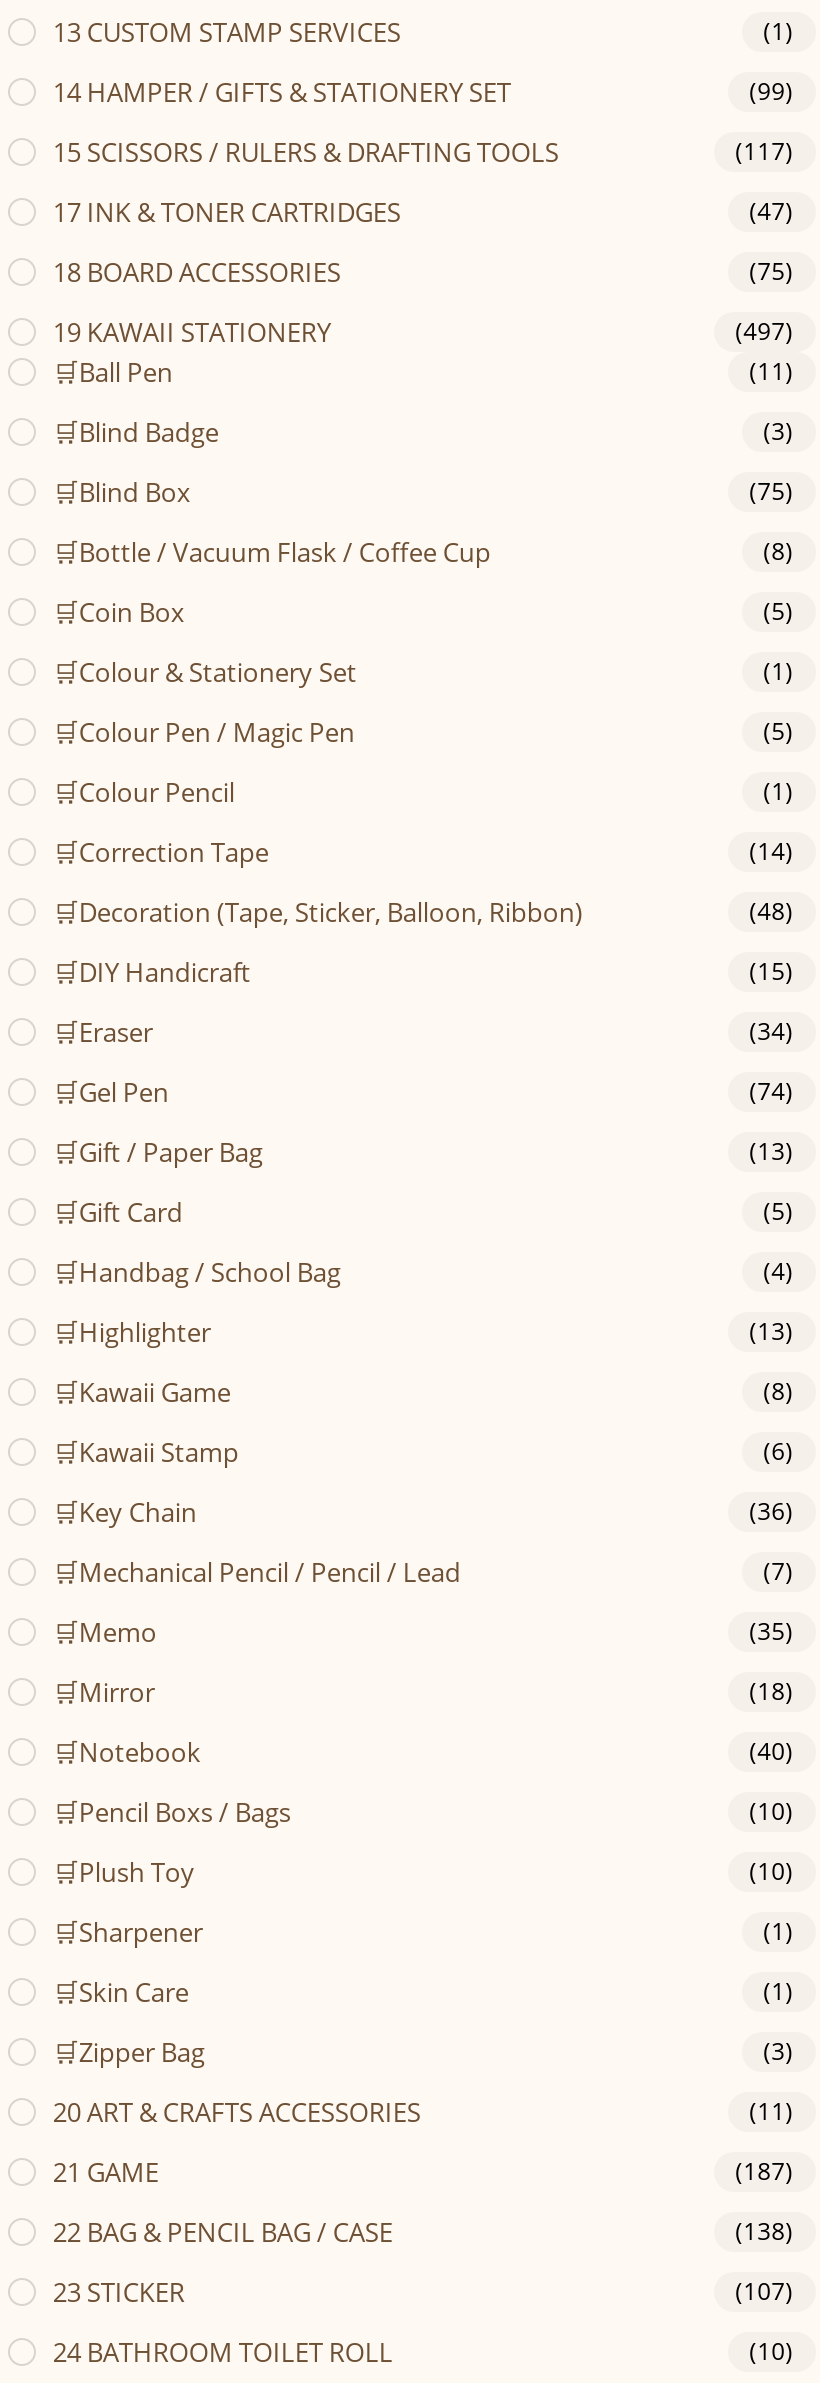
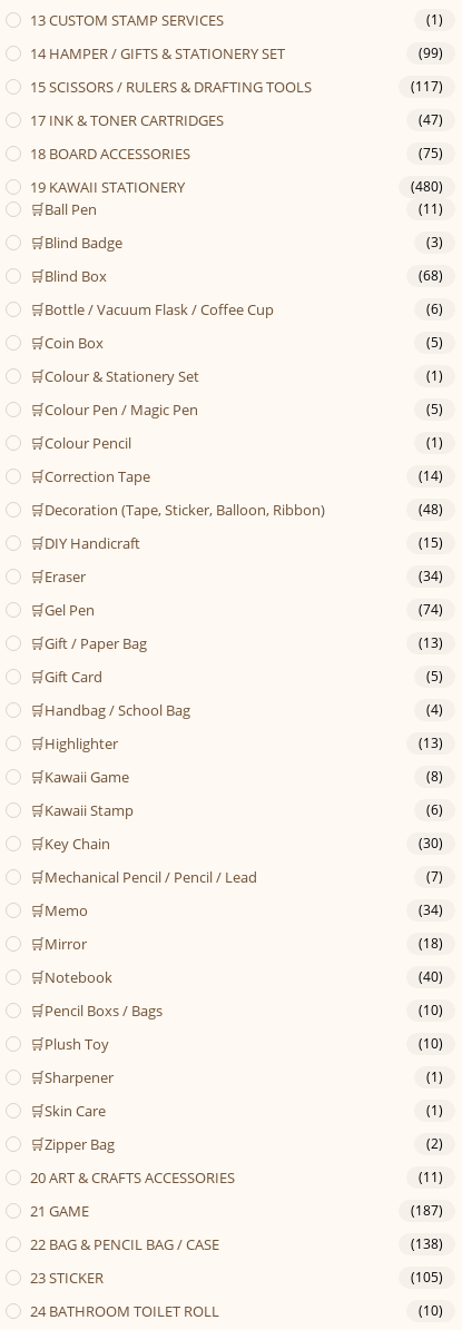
[735,314,793,348] (497) -> [410,177,443,196] (480)
[749,474,793,508] (75) -> [418,266,443,285] (68)
[763,534,793,568] (8) -> [426,299,443,318] (6)
[749,1494,793,1528] (36) -> [418,833,443,852] (30)
[749,1614,793,1648] (35) -> [418,900,443,919] (34)
[763,2034,793,2068] (3) -> [426,1134,443,1153] (2)
[735,2274,793,2308] (107) -> [410,1267,443,1286] (105)

